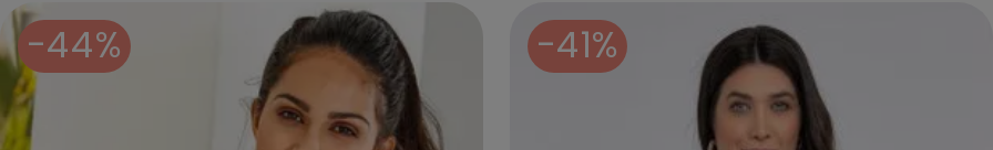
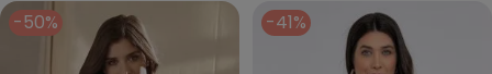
[27,21,122,71] -44% -> [13,10,58,35] -50%

